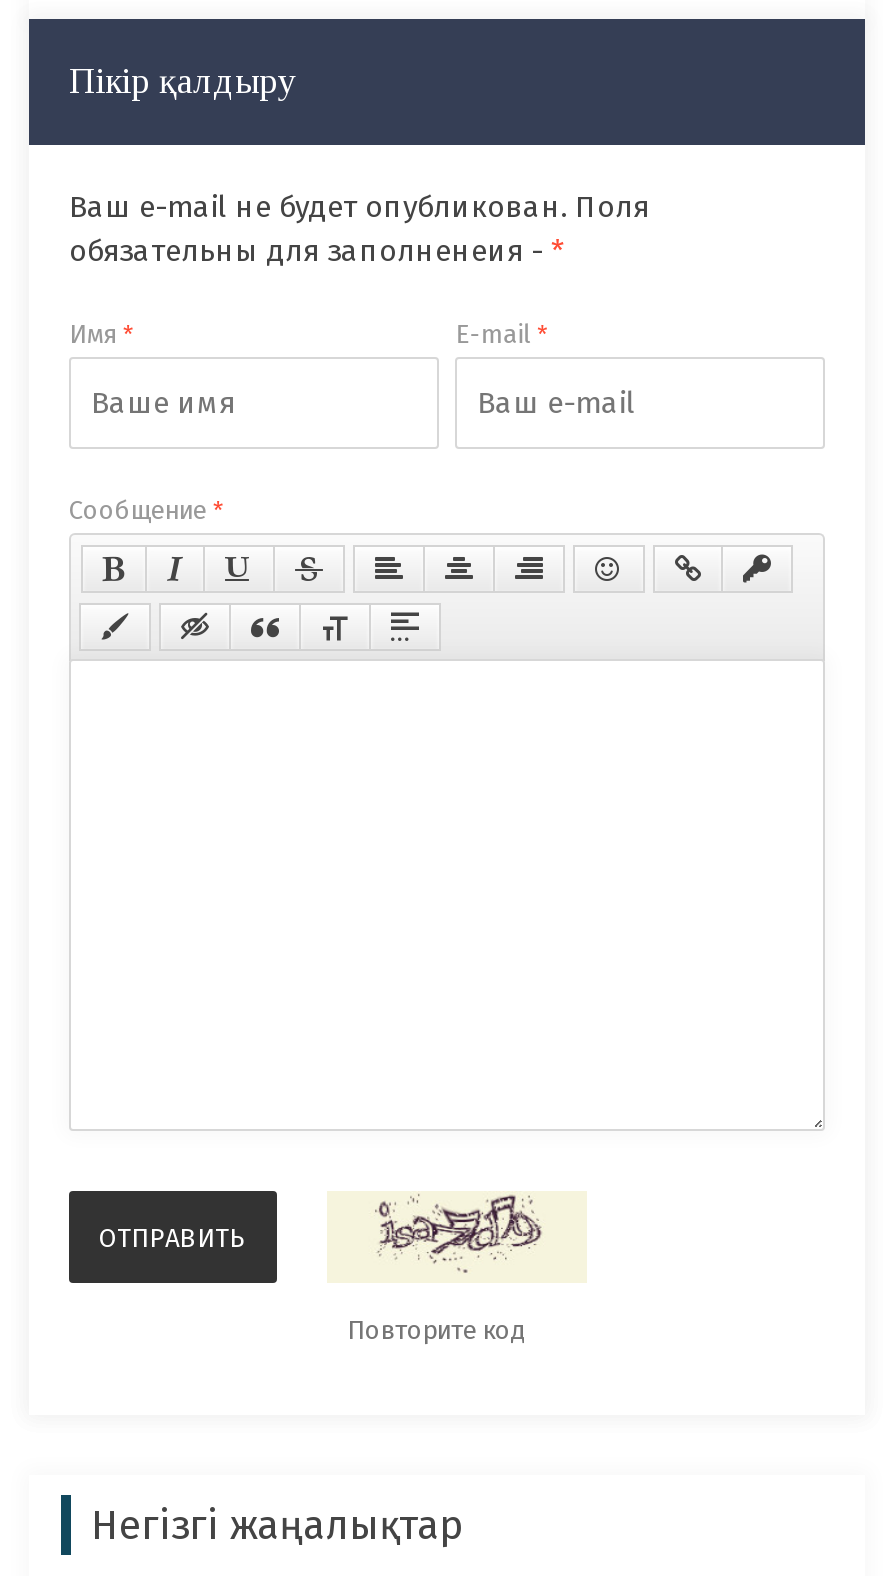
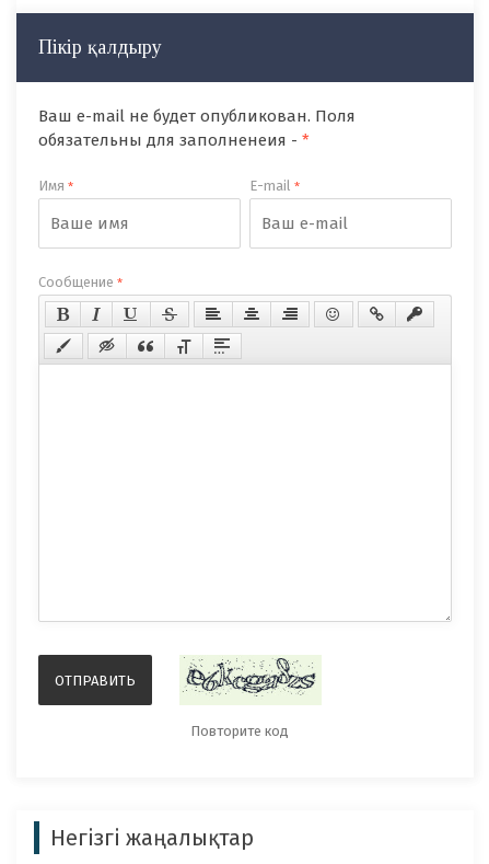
[339,1195,575,1273] [image] -> [183,657,316,696] [image]

